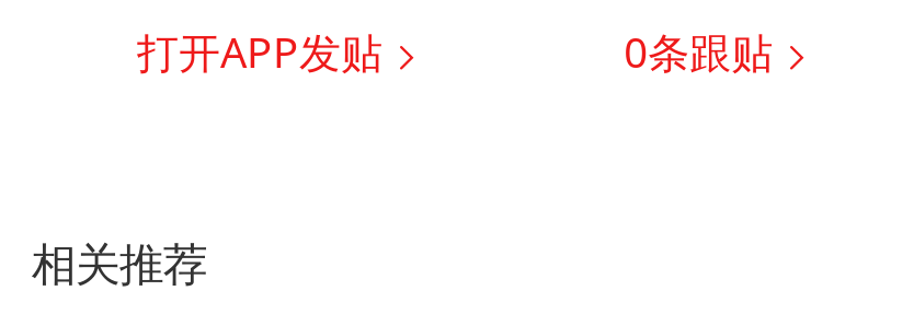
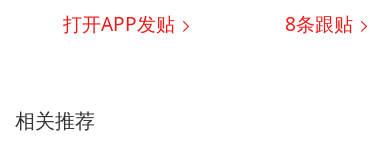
[624,24,784,81] 0条跟贴 -> [285,11,358,37] 8条跟贴

